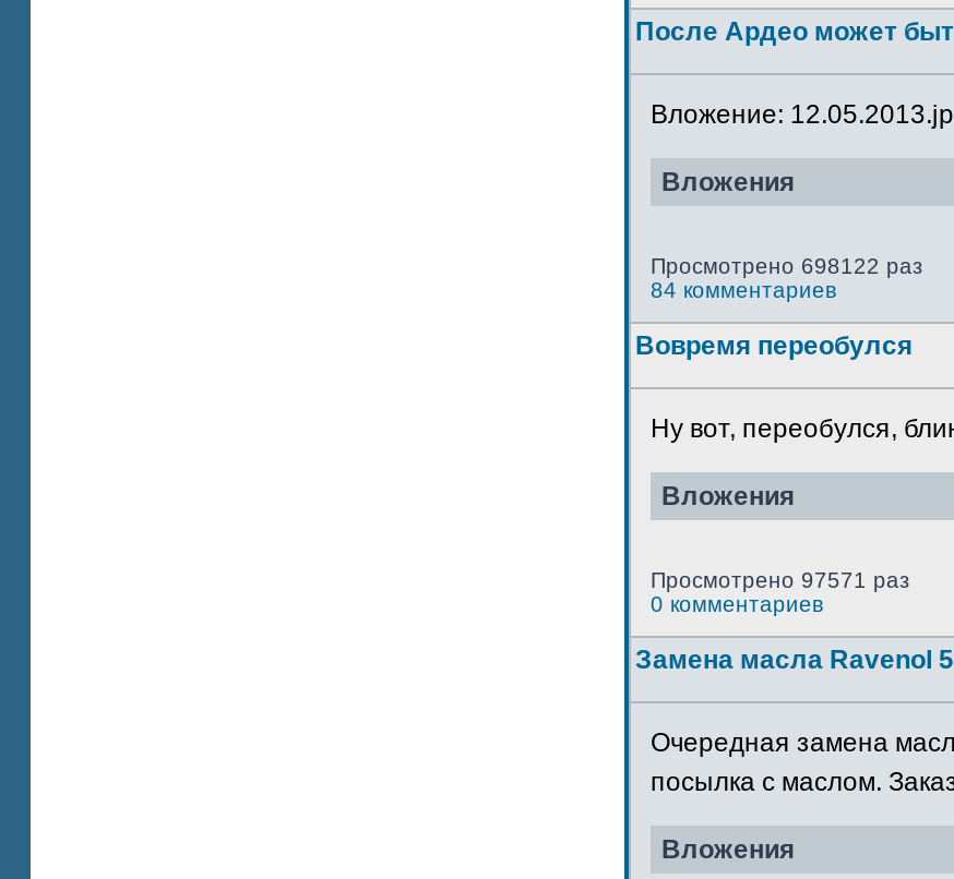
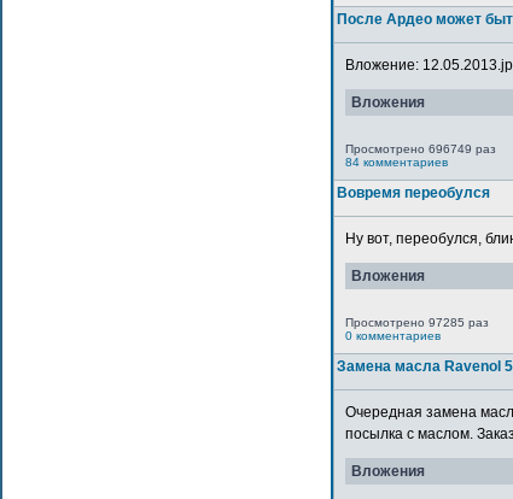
[651,254,923,278] Просмотрено 698122 раз -> [345,142,496,155] Просмотрено 696749 раз
[651,568,910,592] Просмотрено 97571 раз -> [345,316,489,329] Просмотрено 97285 раз

